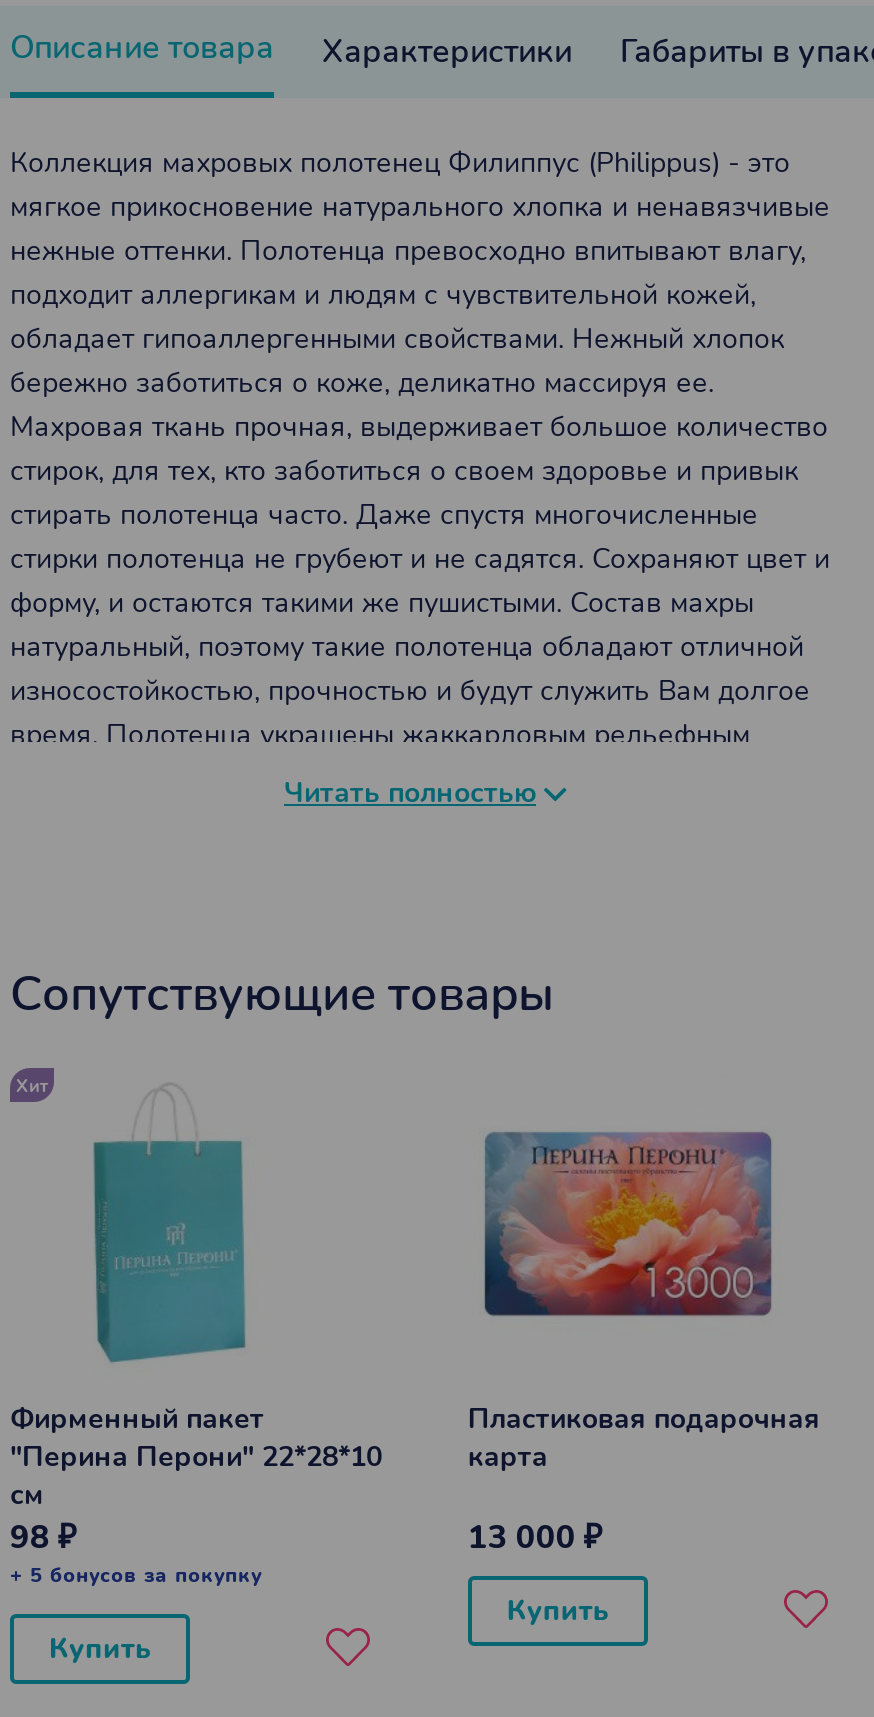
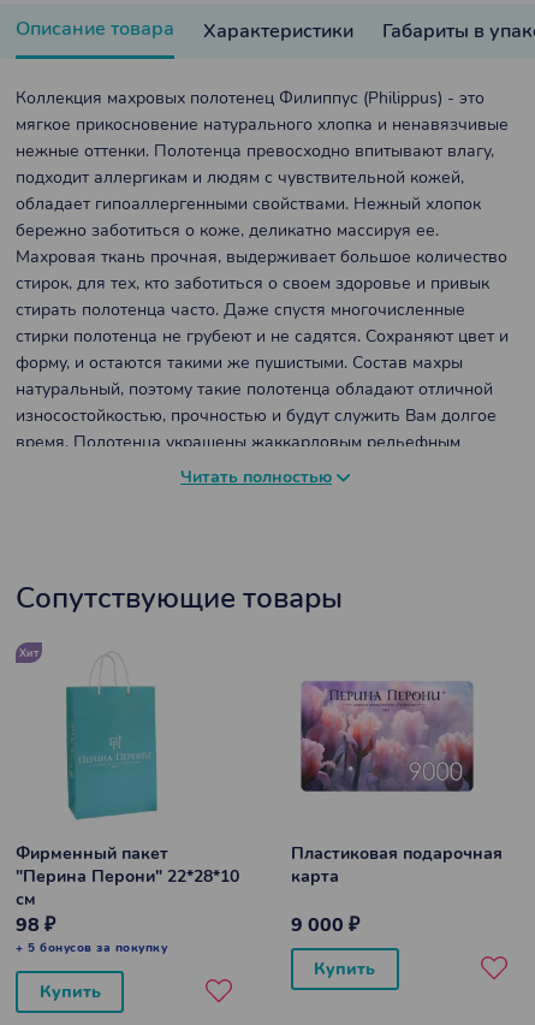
[482,1130,774,1318] [image] -> [299,680,475,793] [image]
[468,1517,602,1561] 13 000 ₽ -> [291,912,359,939] 9 000 ₽

